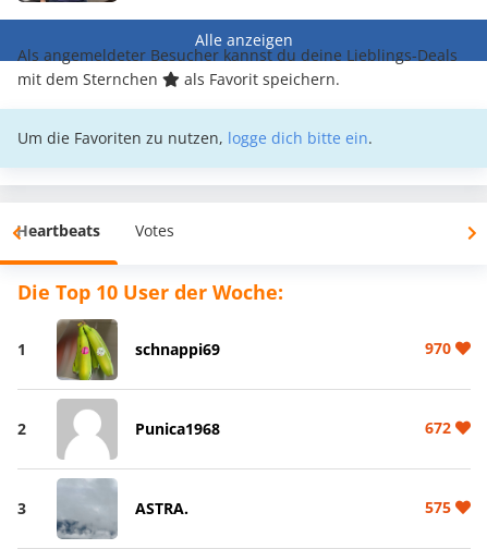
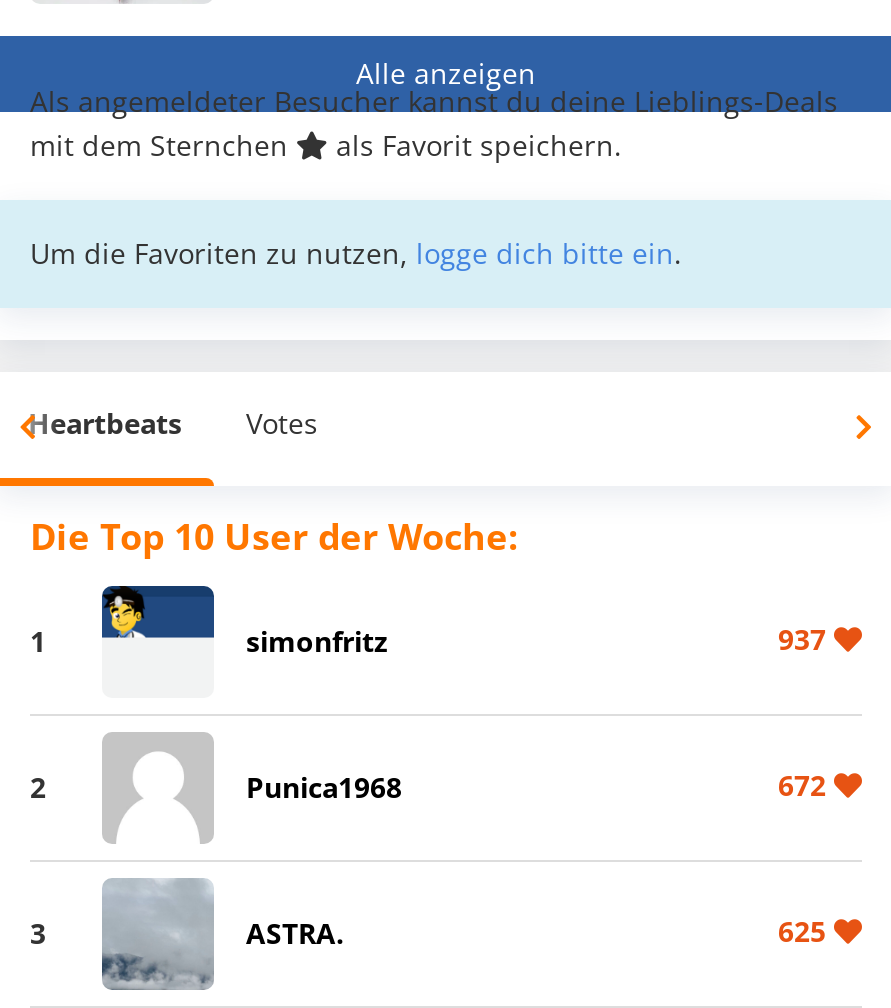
[56,318,451,381] [image] | schnappi69 | 970 -> [100,584,826,698] [image] | simonfritz | 937
[425,496,451,517] 575 -> [778,911,826,949] 625

